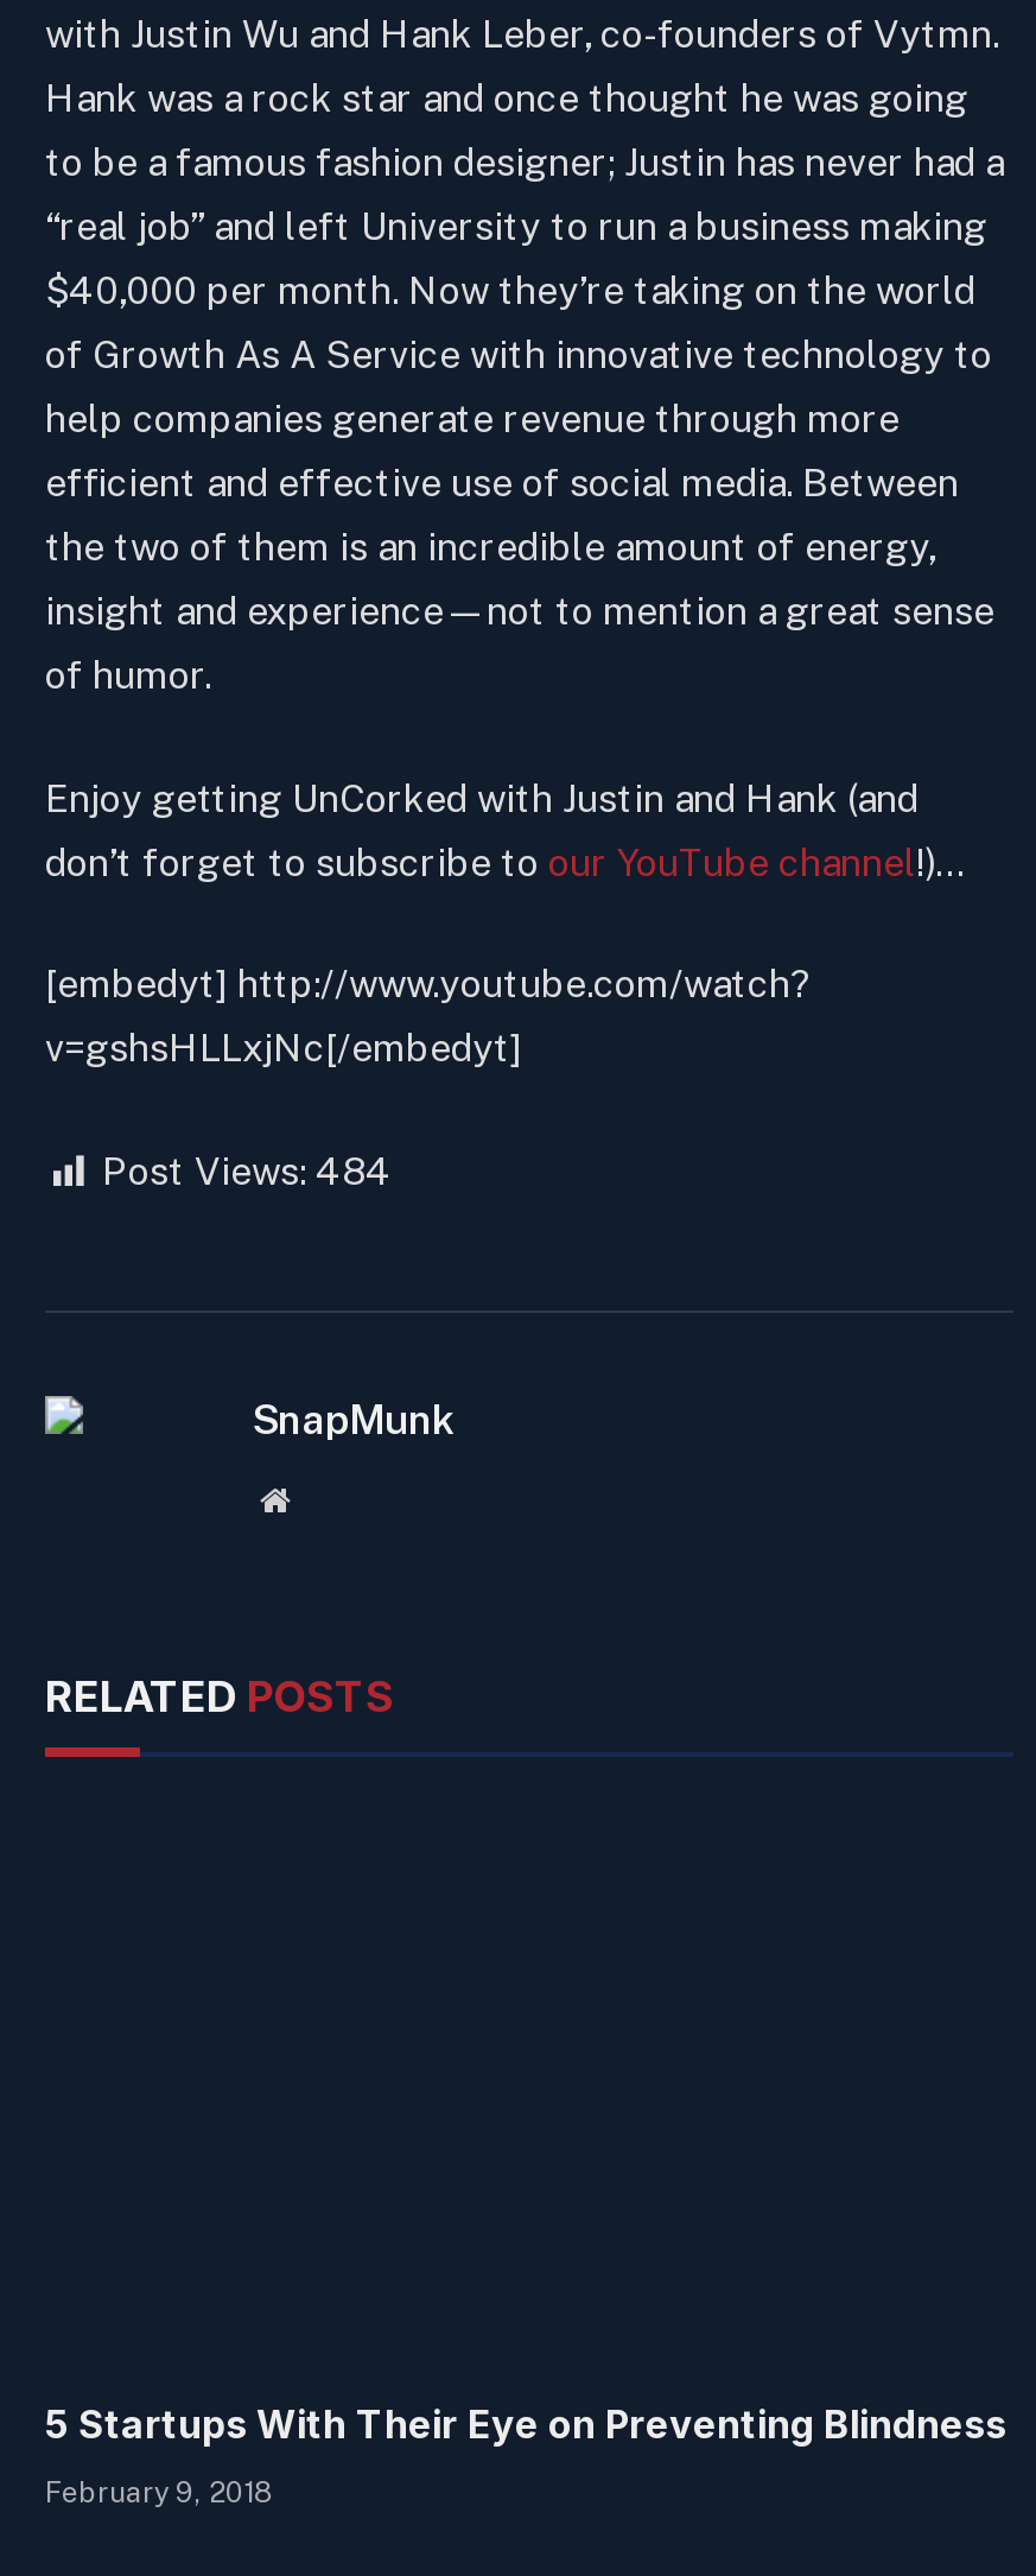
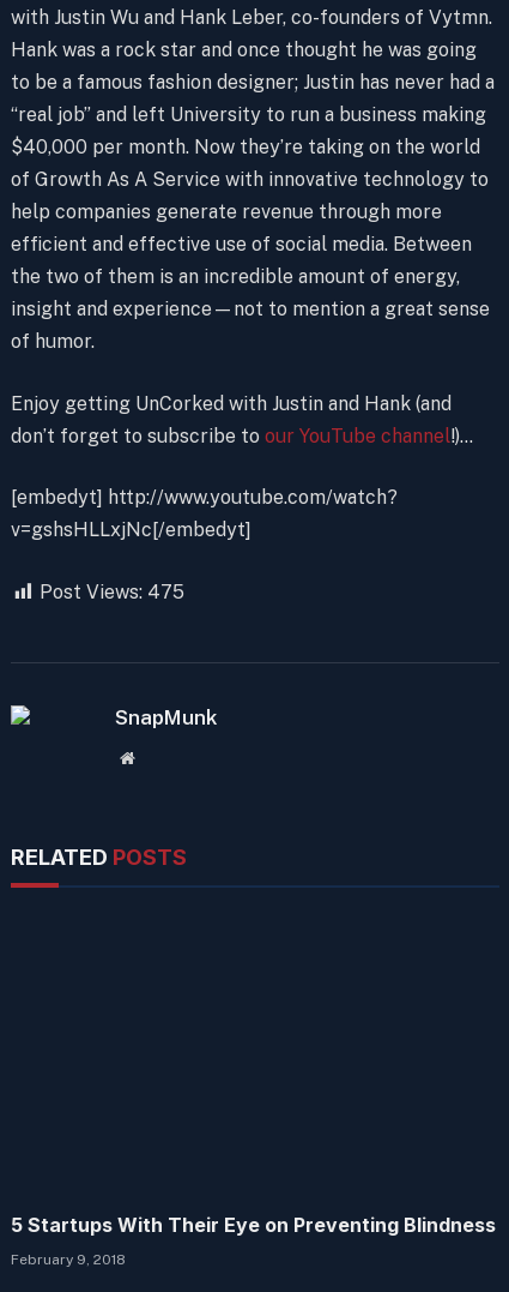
[102,1148,392,1193] Post Views: 484 -> [40,580,184,603] Post Views: 475

